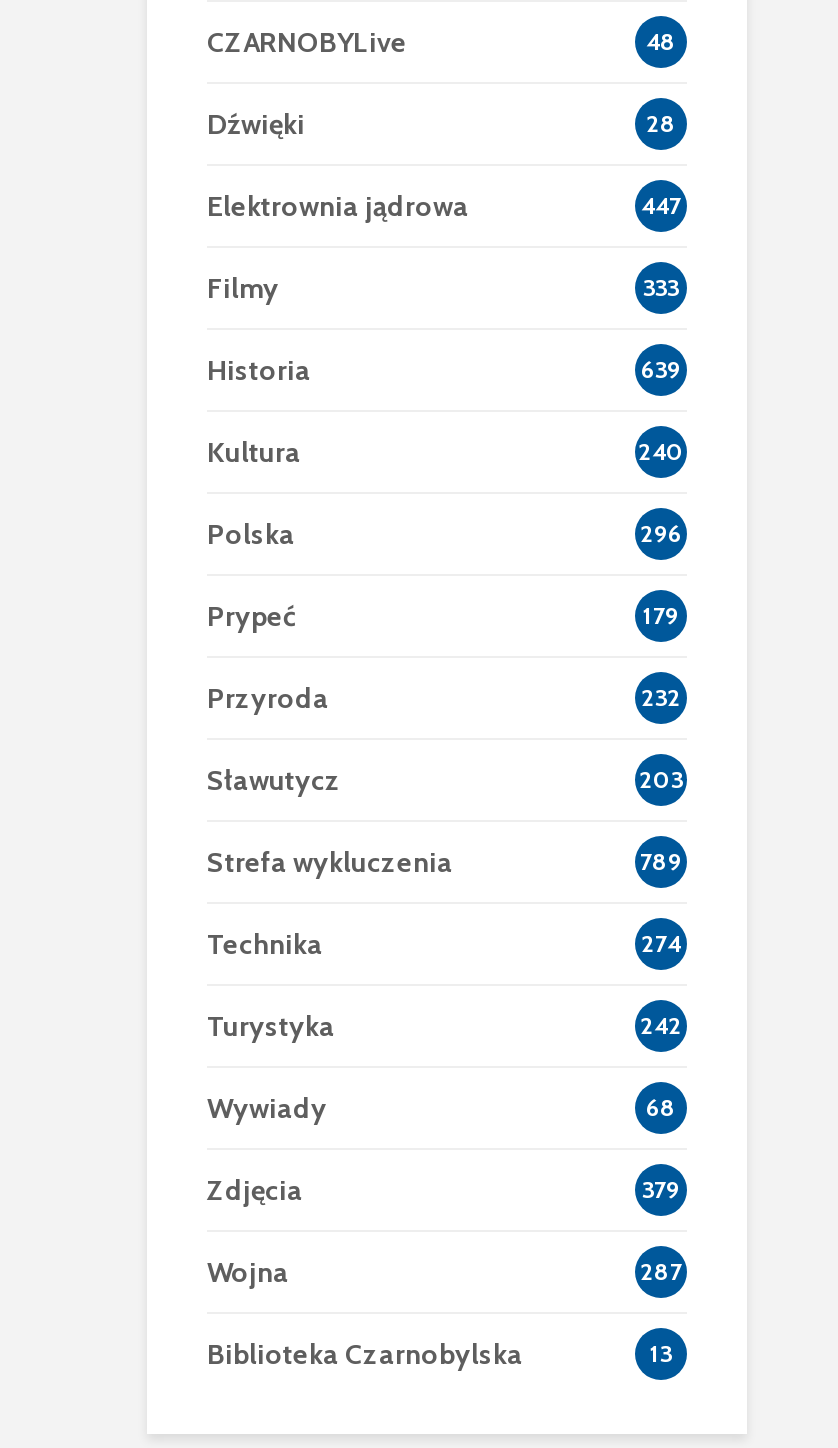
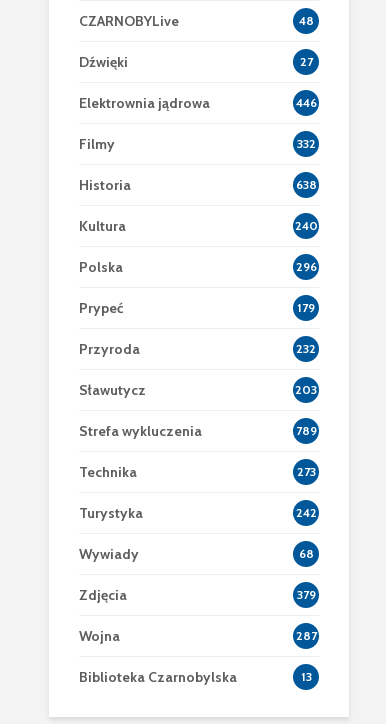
[646,108,676,138] 28 -> [299,54,312,69] 27
[641,190,681,220] 447 -> [295,95,316,110] 446
[643,272,679,302] 333 -> [296,136,315,151] 332
[641,354,681,384] 639 -> [295,177,316,192] 638
[641,928,681,958] 274 -> [296,464,315,479] 273

